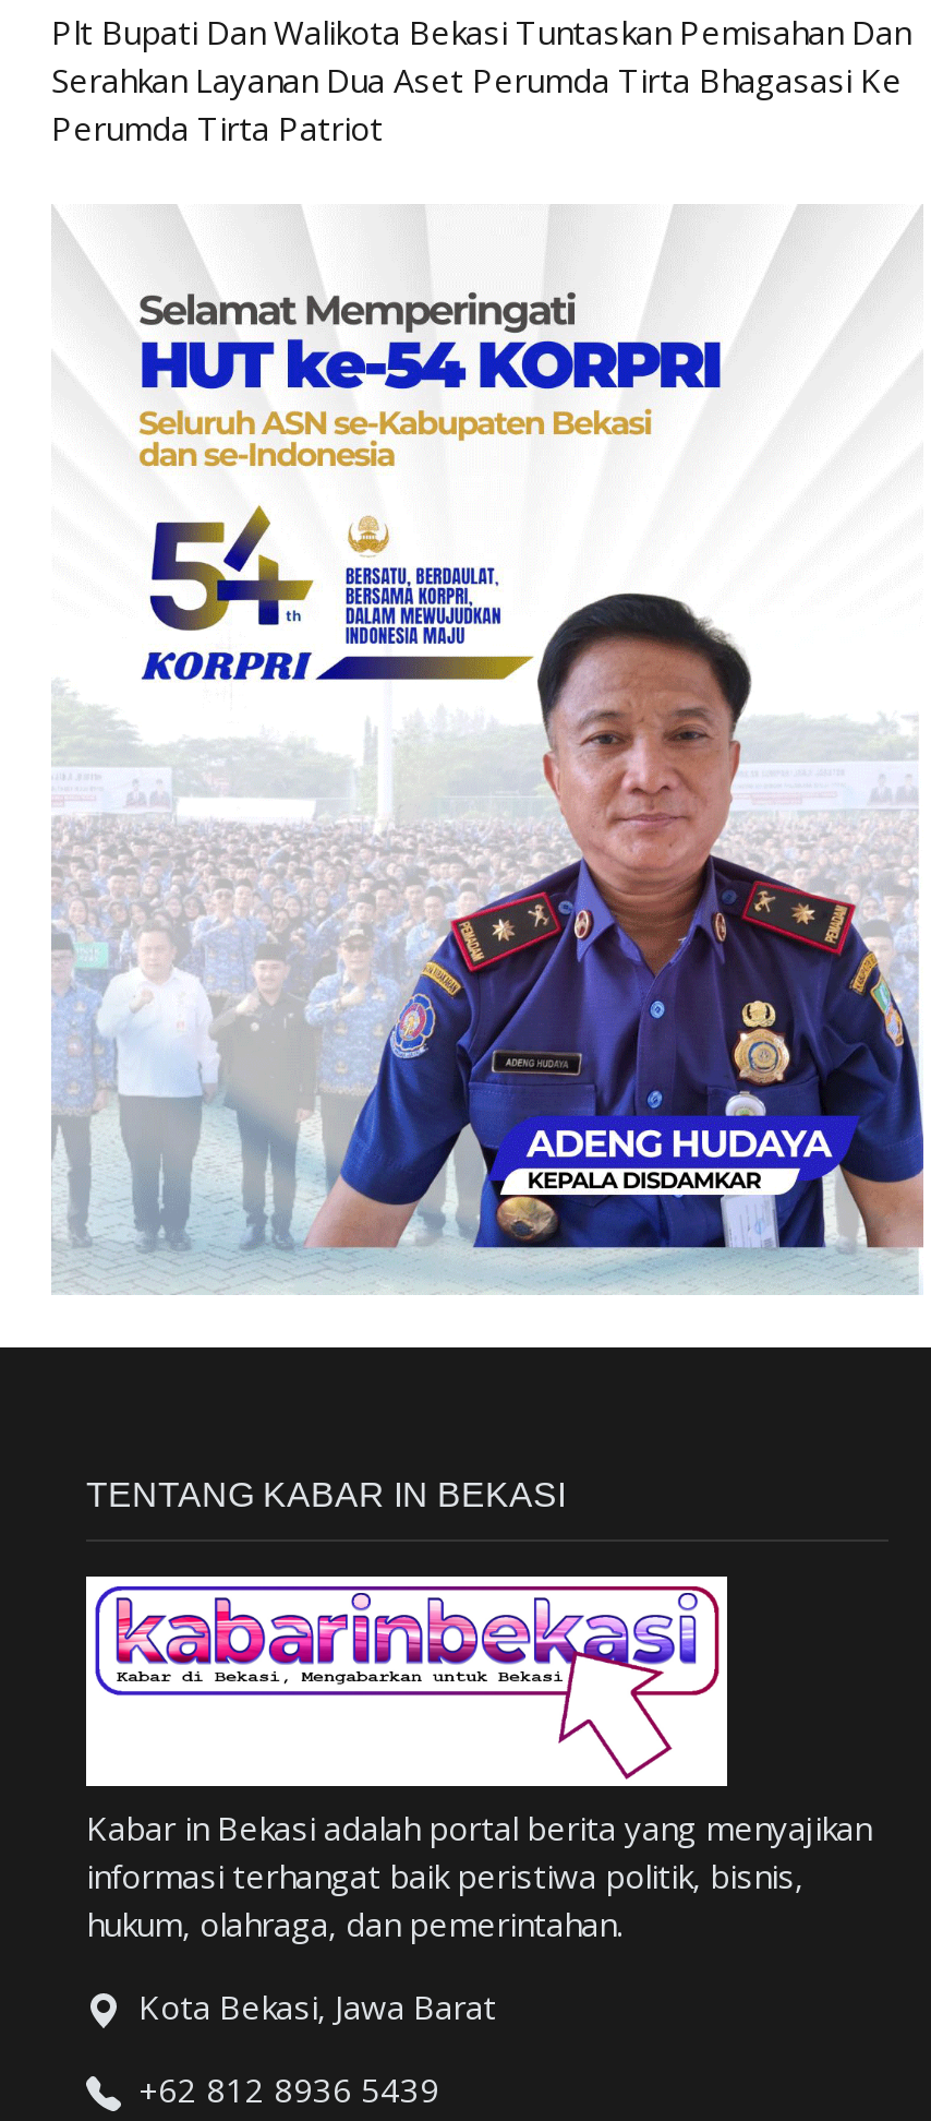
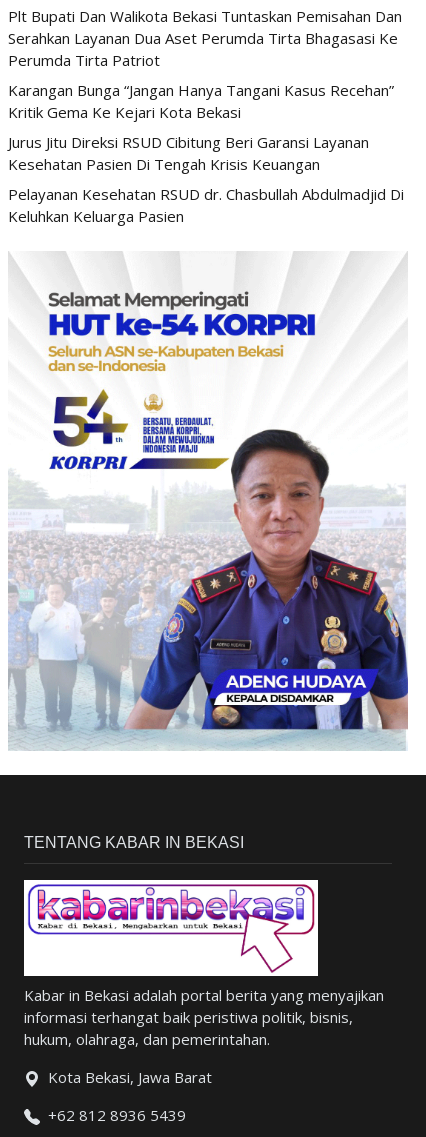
none -> [8,80,404,226] Karangan Bunga “Jangan Hanya Tangani Kasus Recehan” | Kritik Gema Ke Kejari Kota Bekasi | Jurus Jitu Direksi RSUD Cibitung Beri Garansi Layanan | Kesehatan Pasien Di Tengah Krisis Keuangan | Pelayanan Kesehatan RSUD dr. Chasbullah Abdulmadjid Di | Keluhkan Keluarga Pasien

